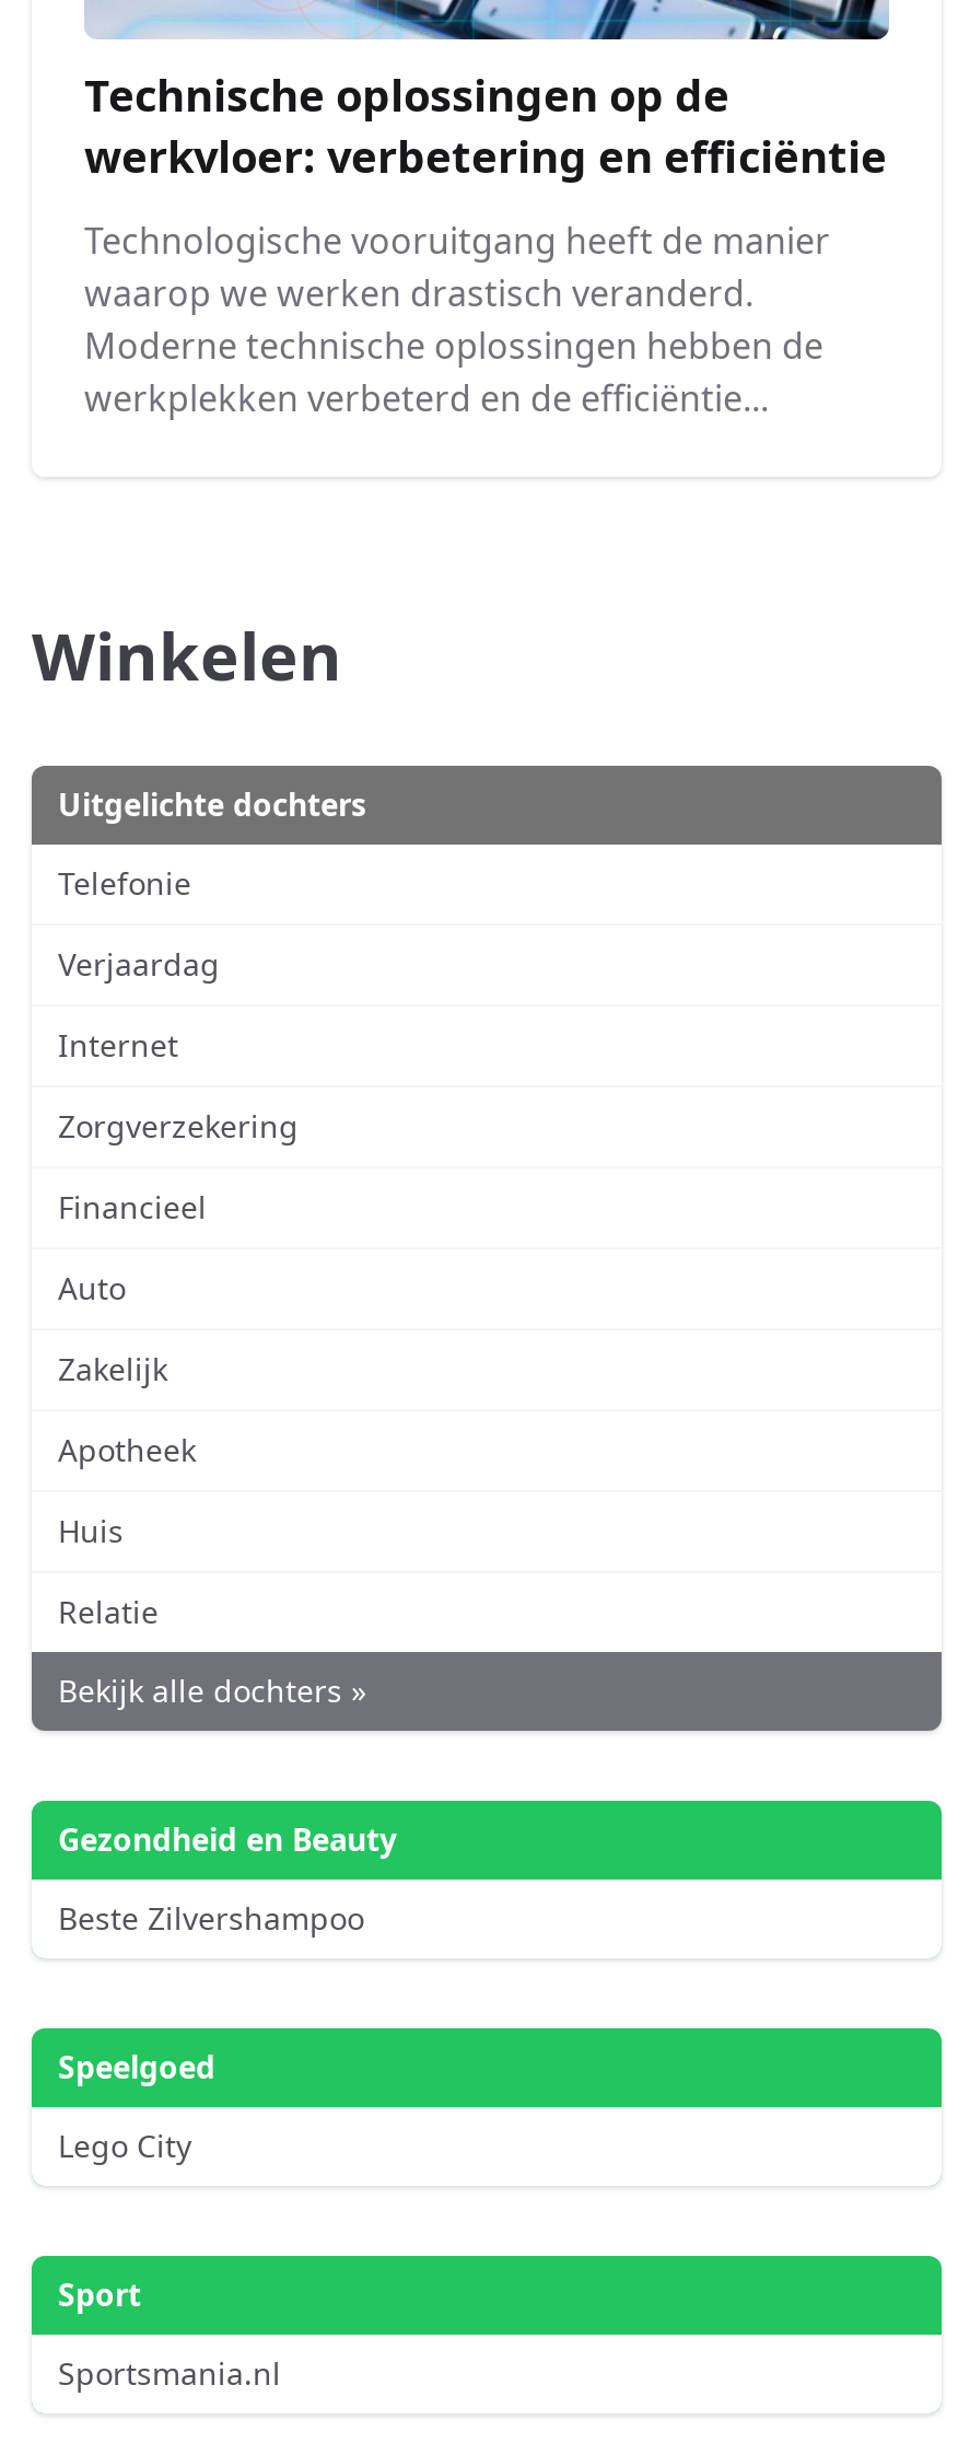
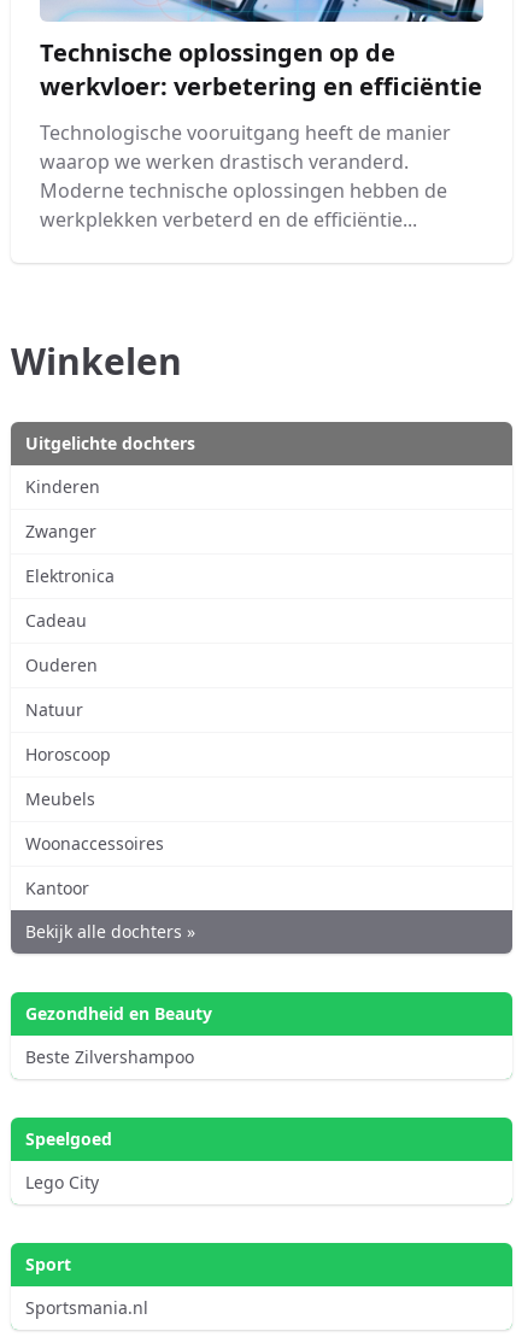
[58,861,191,903] Telefonie -> [25,475,100,498] Kinderen
[58,942,220,984] Verjaardag -> [25,519,96,542] Zwanger
[58,1023,178,1065] Internet -> [25,564,115,587] Elektronica
[58,1104,299,1146] Zorgverzekering -> [25,608,87,631] Cadeau
[58,1185,207,1227] Financieel -> [25,653,98,676] Ouderen
[58,1266,126,1308] Auto -> [25,698,83,721] Natuur
[58,1347,167,1389] Zakelijk -> [25,742,111,765] Horoscoop
[58,1428,196,1470] Apotheek -> [25,787,95,810] Meubels
[58,1509,124,1551] Huis -> [25,831,164,854] Woonaccessoires
[58,1590,159,1632] Relatie -> [25,876,89,899] Kantoor

